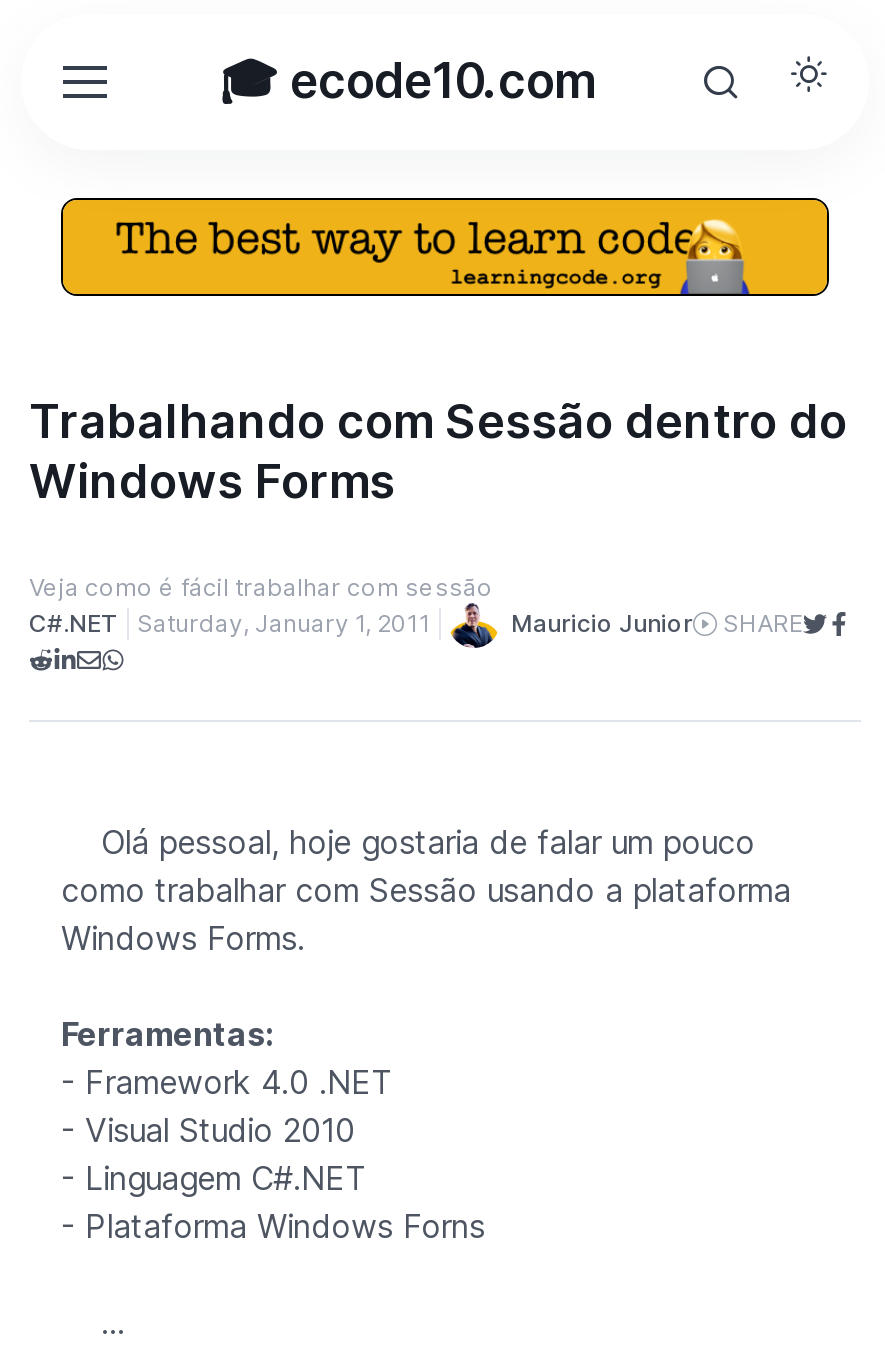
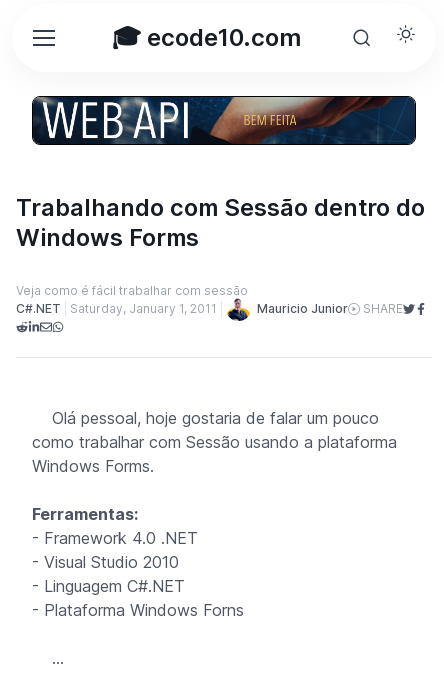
[61,198,829,296] [image] -> [32,96,416,145] [image]

